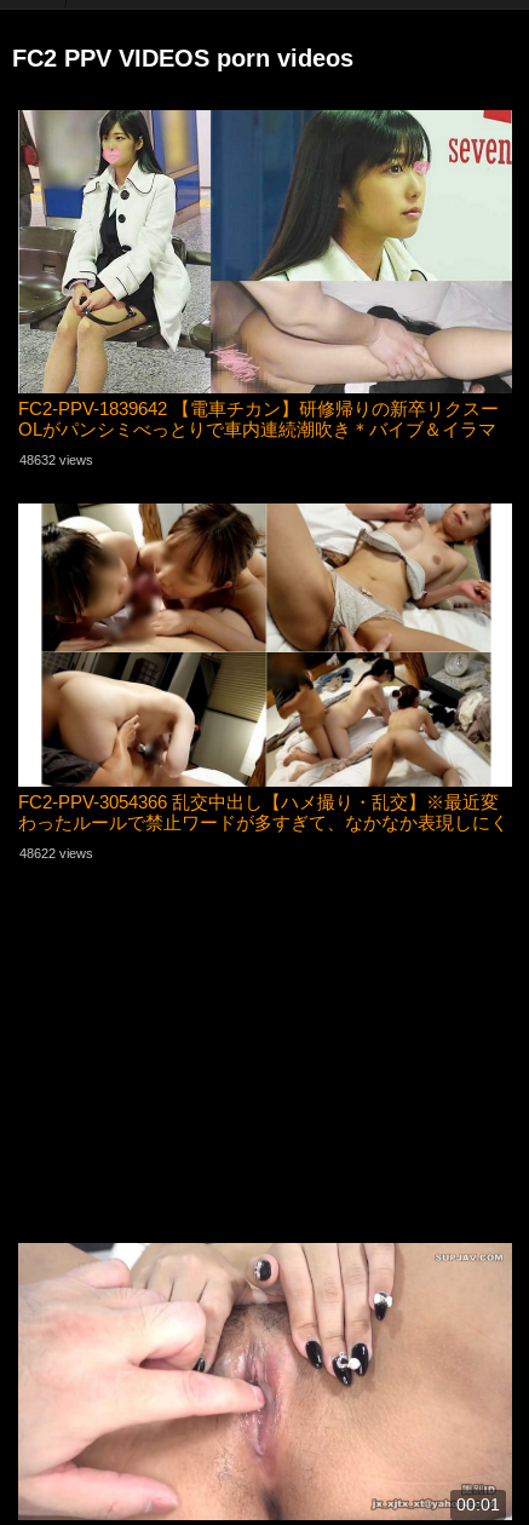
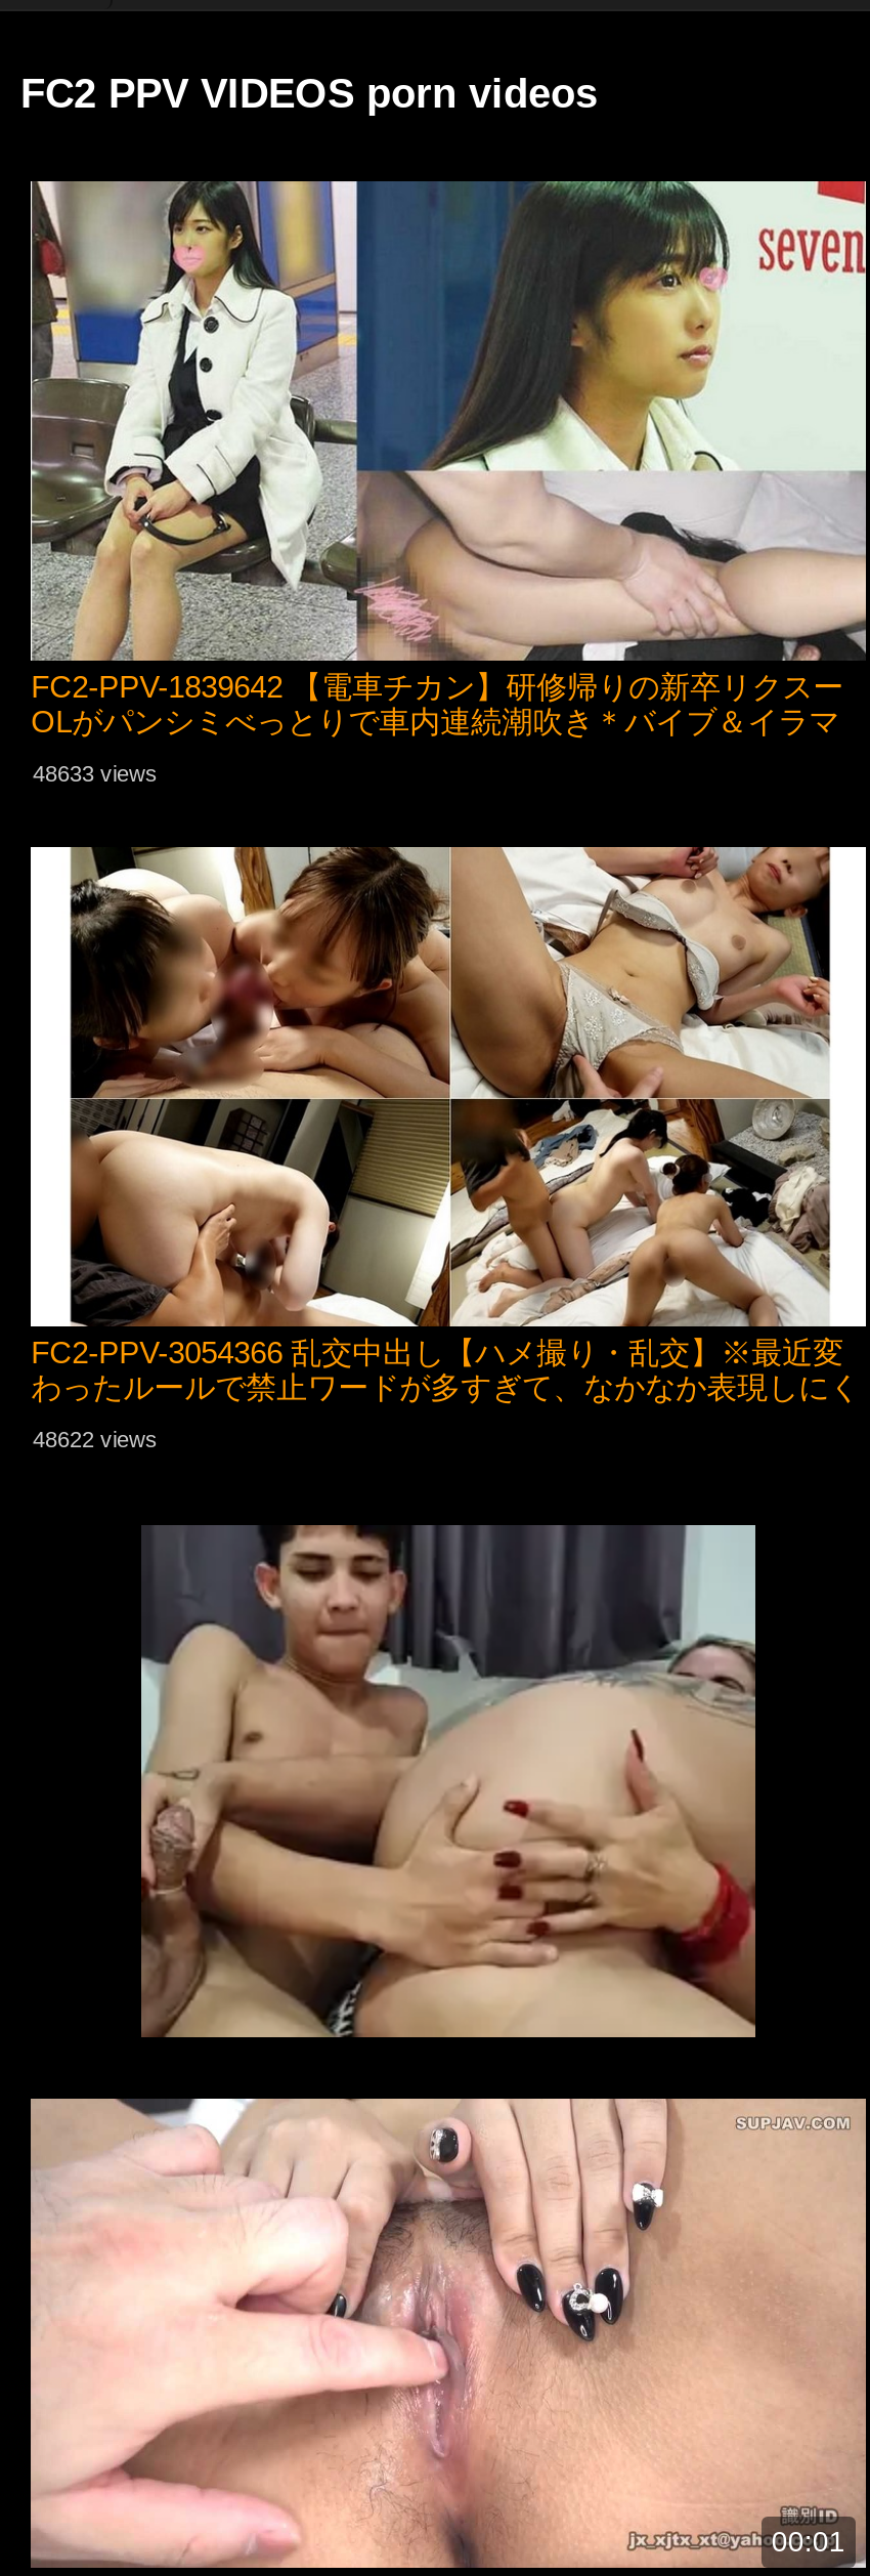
[19,453,93,468] 48632 views -> [33,762,158,787] 48633 views
none -> [139,1523,757,2039] [image]

